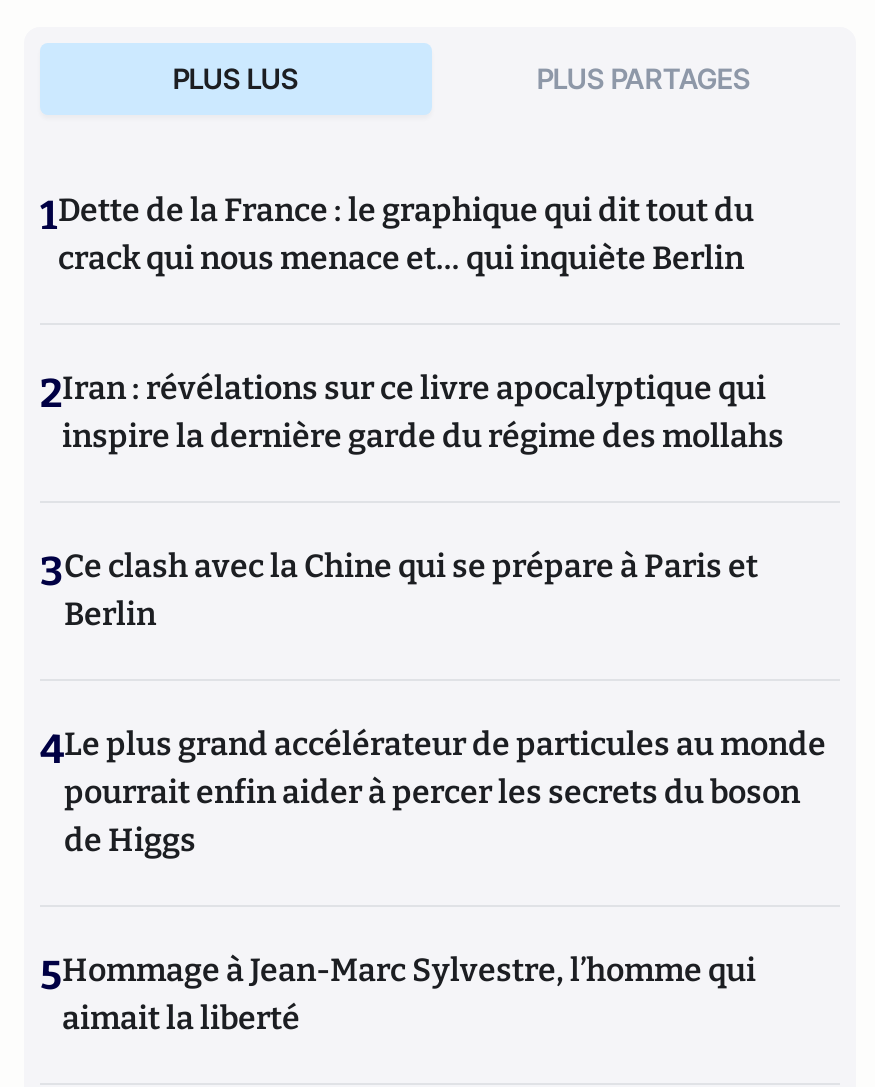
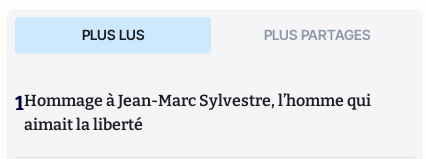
[40,191,826,999] 1Dette de la France : le graphique qui dit tout du | crack qui nous menace et… qui inquiète Berlin | 2Iran : révélations sur ce livre apocalyptique qui | inspire la dernière garde du régime des mollahs | 3Ce clash avec la Chine qui se prépare à Paris et | Berlin | 4Le plus grand accélérateur de particules au monde | pourrait enfin aider à percer les secrets du boson | de Higgs | 5Hommage à Jean-Marc Sylvestre, l’homme qui -> [15,91,371,115] 1Hommage à Jean-Marc Sylvestre, l’homme qui

